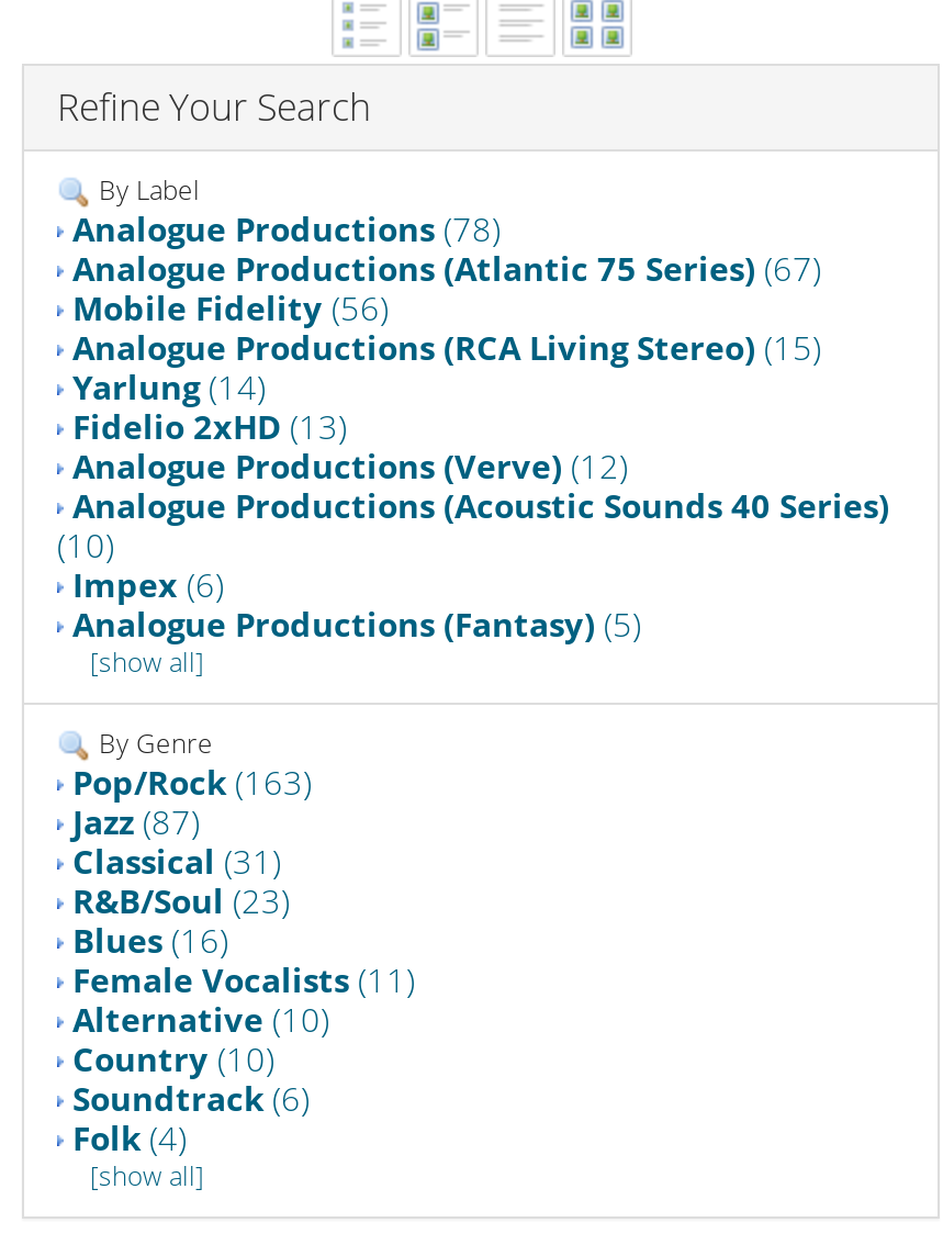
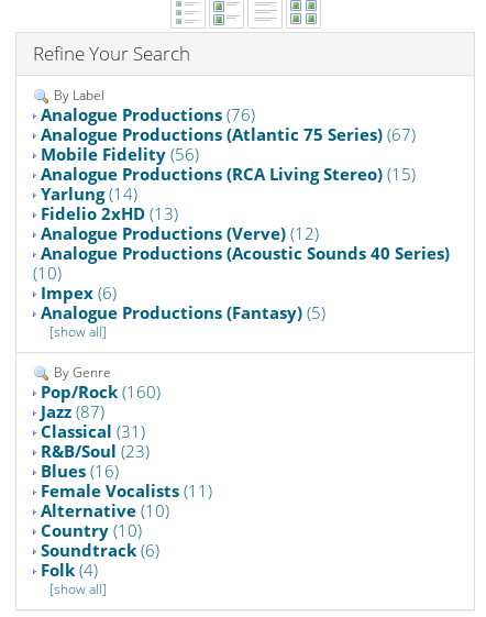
[72,206,501,250] Analogue Productions (78) -> [41,103,255,125] Analogue Productions (76)
[72,759,312,803] Pop/Rock (163) -> [41,380,161,402] Pop/Rock (160)

